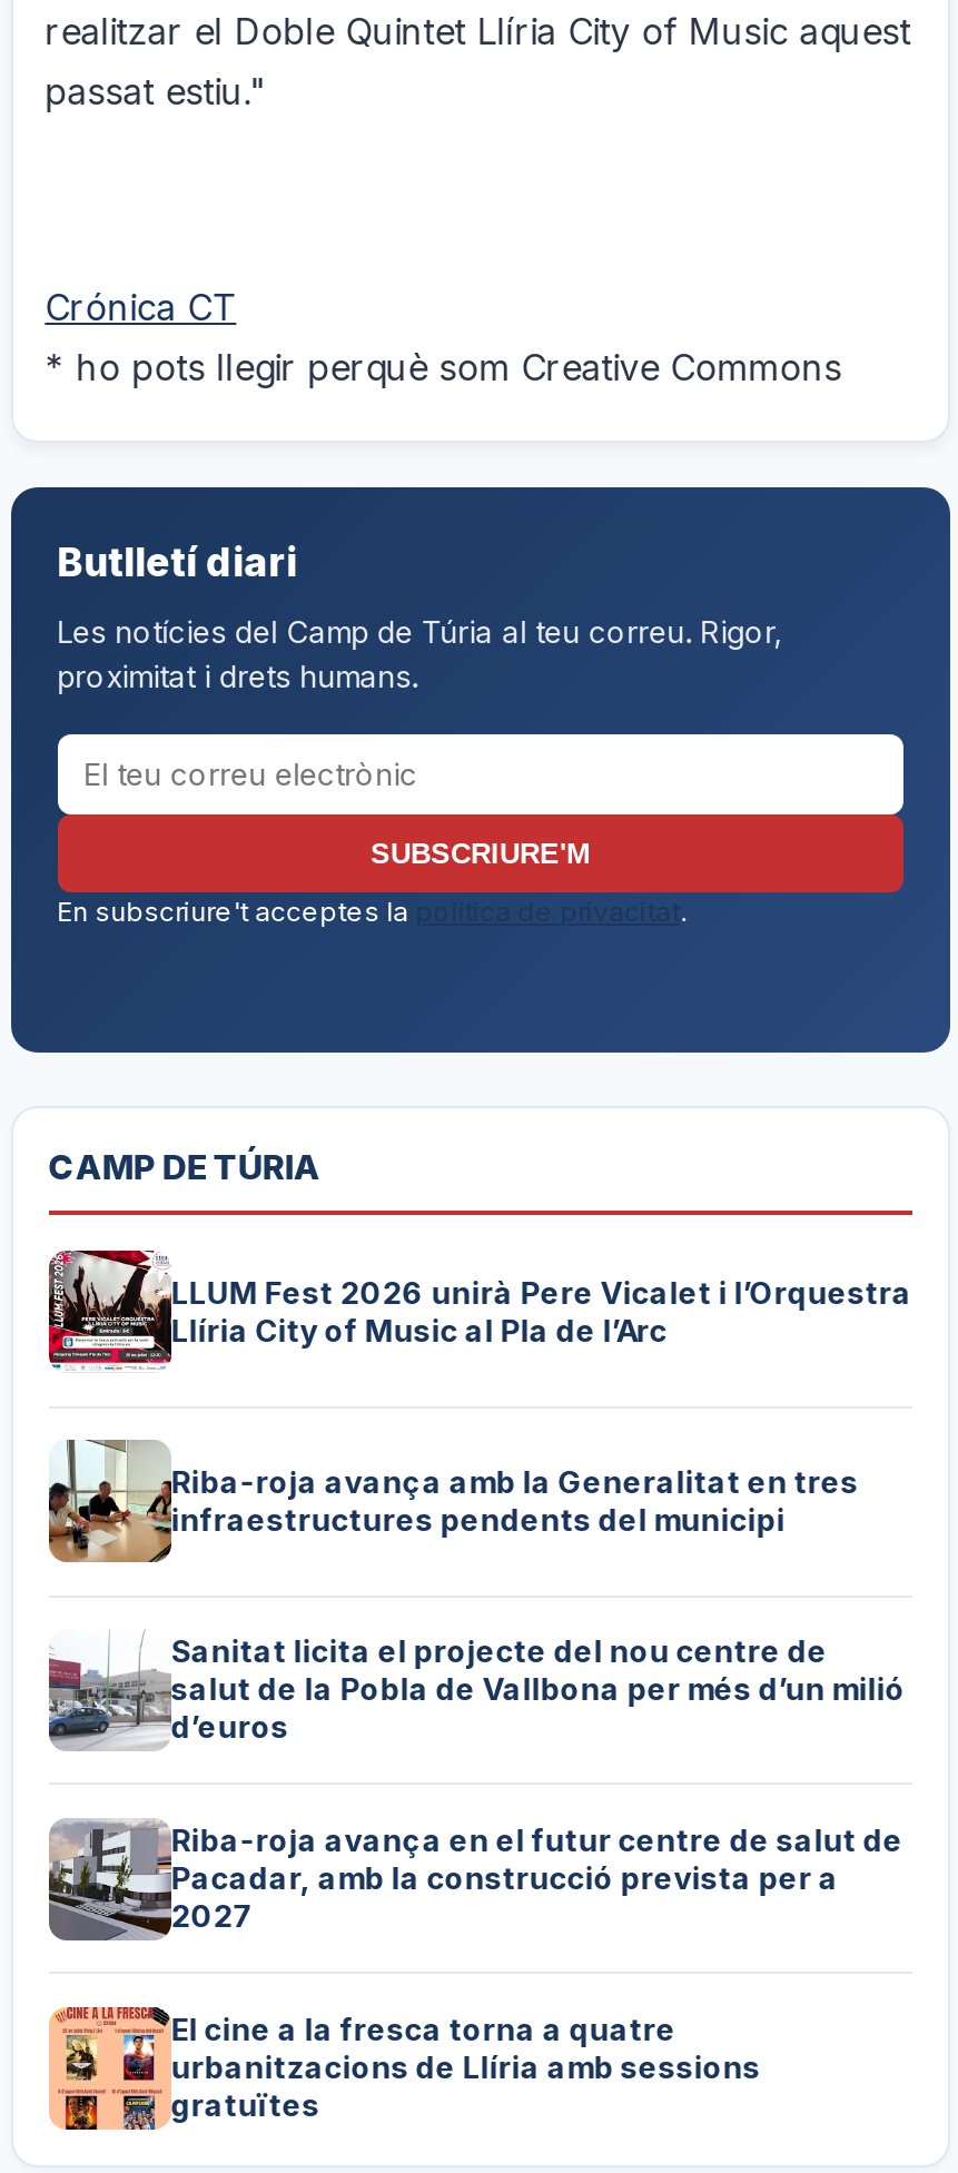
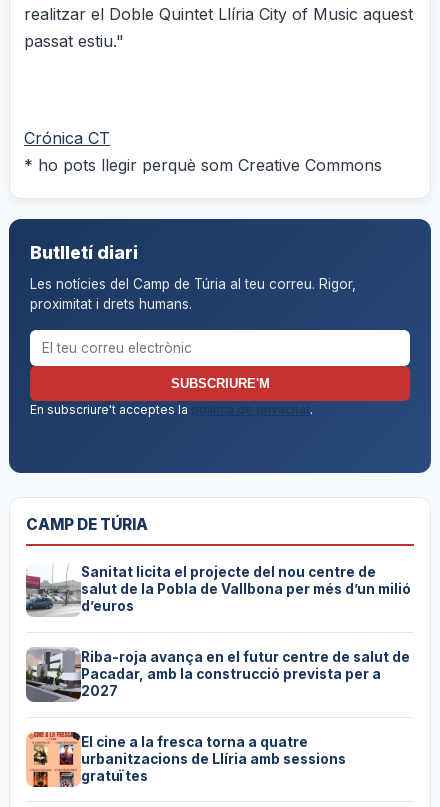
[47,1246,912,1371] [image] | LLUM Fest 2026 unirà Pere Vicalet i l’Orquestra | Llíria City of Music al Pla de l’Arc -> none
[49,1438,859,1562] [image] | Riba-roja avança amb la Generalitat en tres | infraestructures pendents del municipi -> none

